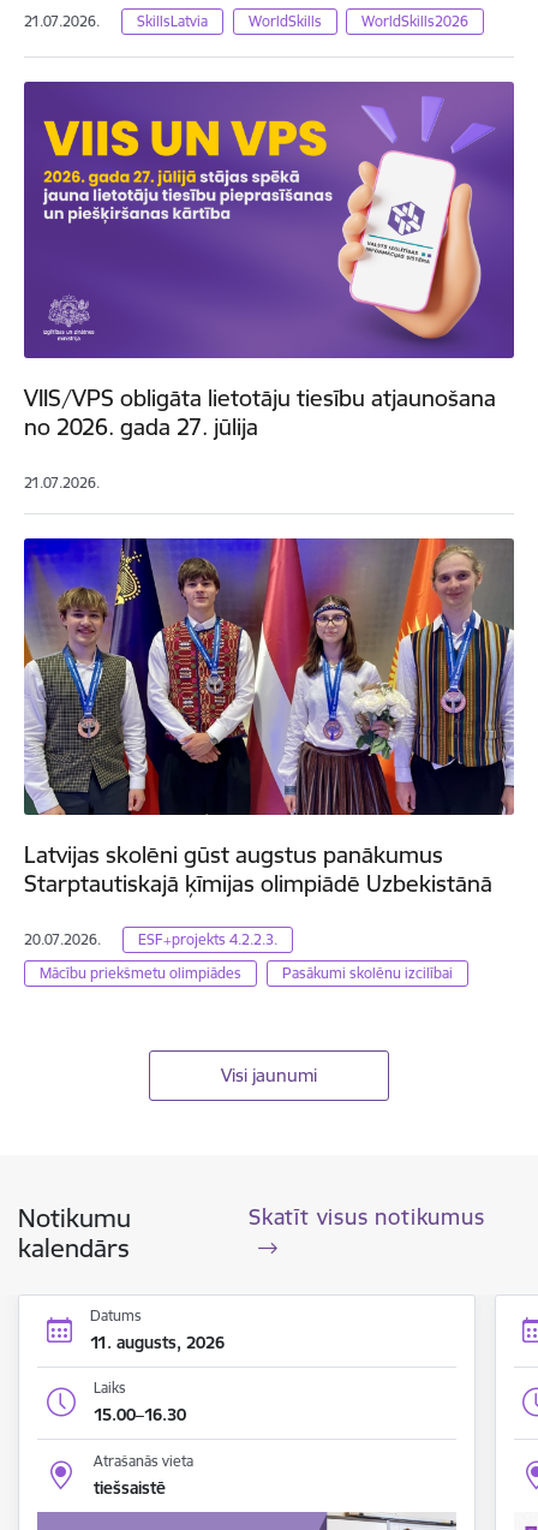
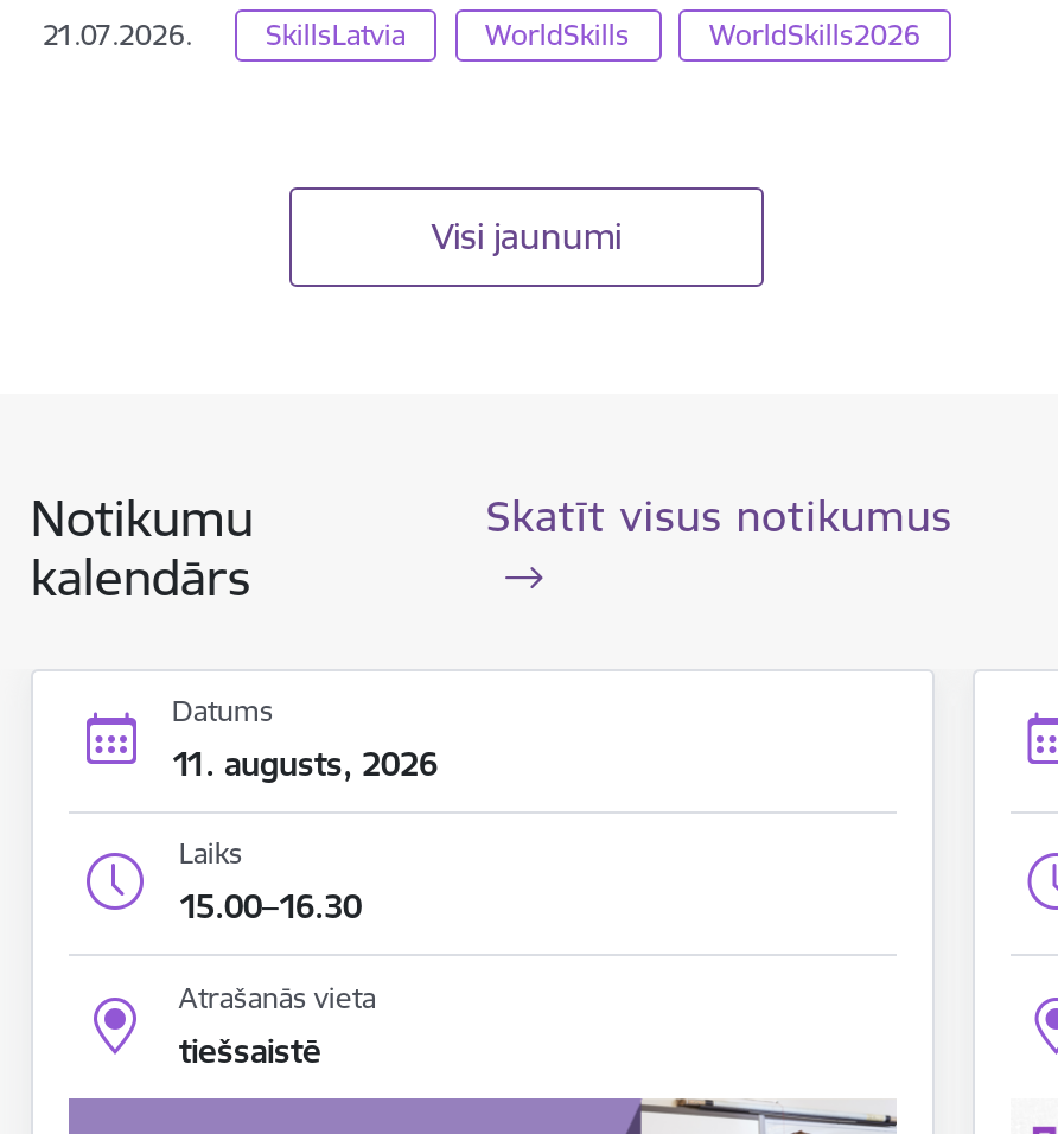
[23,81,515,492] [image] | VIIS/VPS obligāta lietotāju tiesību atjaunošana | no 2026. gada 27. jūlija | 21.07.2026. -> none
[23,537,515,983] [image] | Latvijas skolēni gūst augstus panākumus | Starptautiskajā ķīmijas olimpiādē Uzbekistānā | 20.07.2026. | ESF+projekts 4.2.2.3. | Mācību priekšmetu olimpiādes | Pasākumi skolēnu izcilībai -> none

